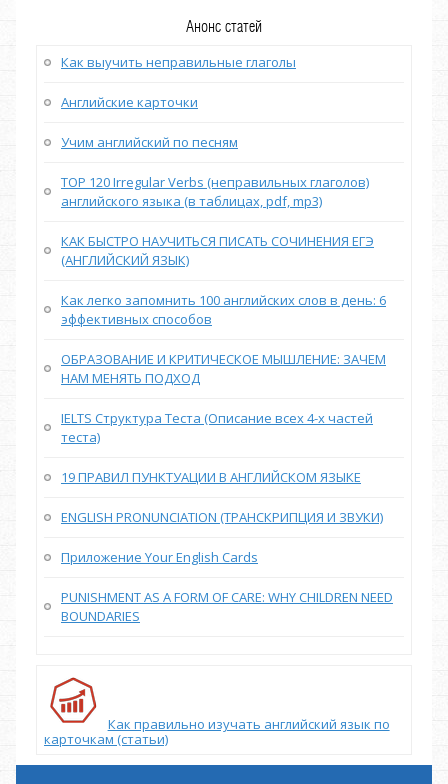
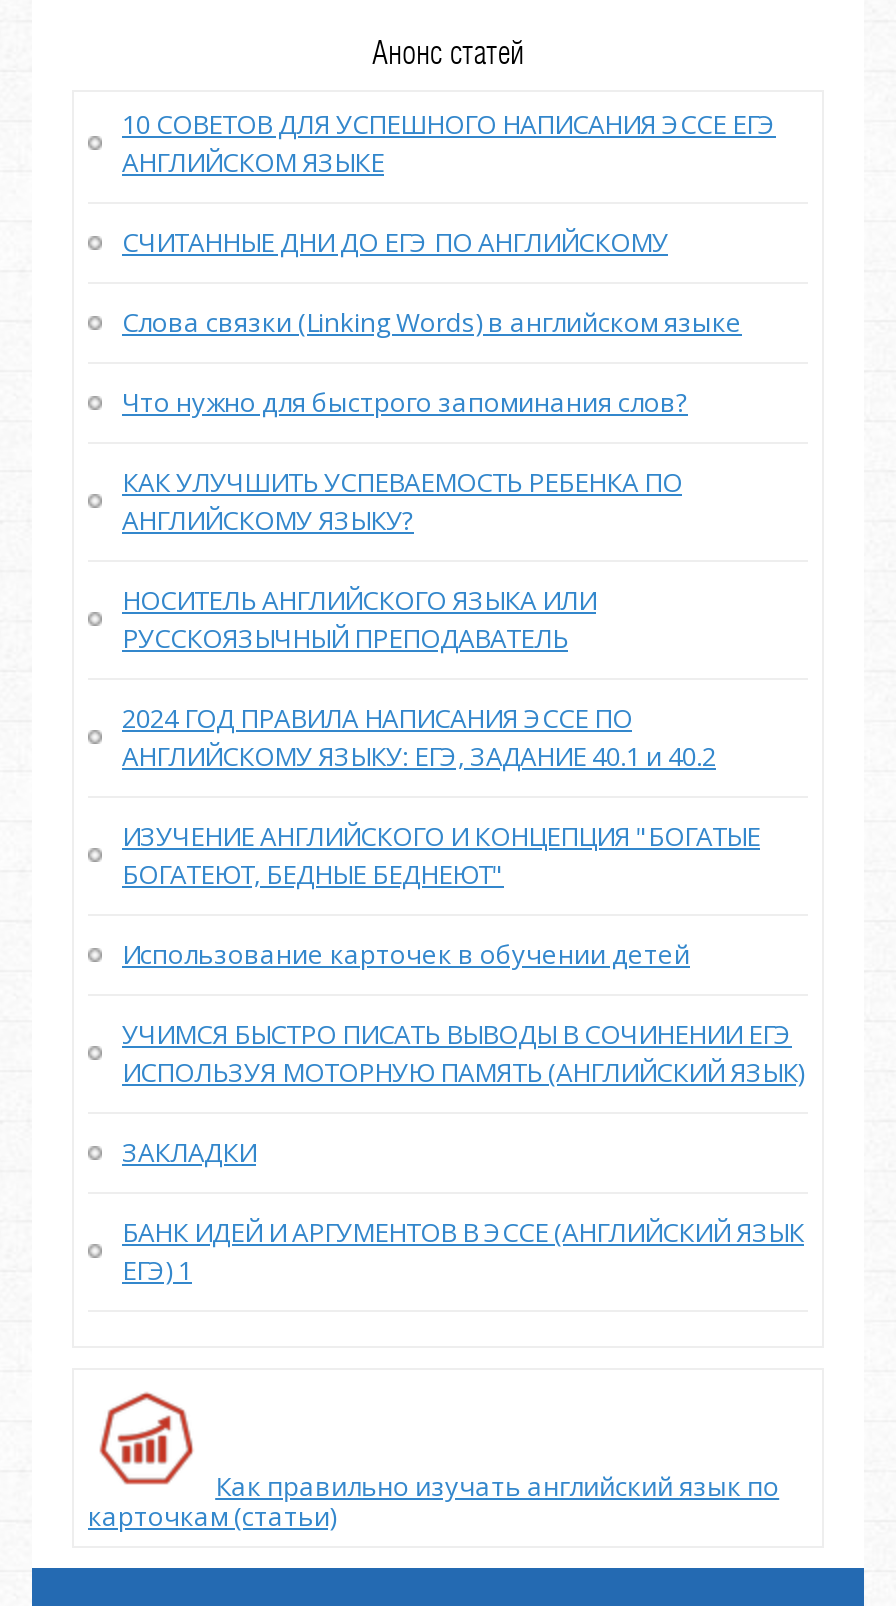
[61,53,296,71] Как выучить неправильные глаголы -> [122,105,776,179] 10 СОВЕТОВ ДЛЯ УСПЕШНОГО НАПИСАНИЯ ЭССЕ ЕГЭ | АНГЛИЙСКОМ ЯЗЫКЕ
[61,93,198,111] Английские карточки -> [122,223,668,259] СЧИТАННЫЕ ДНИ ДО ЕГЭ ПО АНГЛИЙСКОМУ
[61,133,238,151] Учим английский по песням -> [122,303,742,339] Слова связки (Linking Words) в английском языке
[61,173,369,210] TOP 120 Irregular Verbs (неправильных глаголов) | английского языка (в таблицах, pdf, mp3) -> [122,383,688,419] Что нужно для быстрого запоминания слов?
[61,232,374,269] КАК БЫСТРО НАУЧИТЬСЯ ПИСАТЬ СОЧИНЕНИЯ ЕГЭ | (АНГЛИЙСКИЙ ЯЗЫК) -> [122,463,682,537] КАК УЛУЧШИТЬ УСПЕВАЕМОСТЬ РЕБЕНКА ПО | АНГЛИЙСКОМУ ЯЗЫКУ?
[61,291,386,328] Как легко запомнить 100 английских слов в день: 6 | эффективных способов -> [122,581,596,655] НОСИТЕЛЬ АНГЛИЙСКОГО ЯЗЫКА ИЛИ | РУССКОЯЗЫЧНЫЙ ПРЕПОДАВАТЕЛЬ
[61,350,386,387] ОБРАЗОВАНИЕ И КРИТИЧЕСКОЕ МЫШЛЕНИЕ: ЗАЧЕМ | НАМ МЕНЯТЬ ПОДХОД -> [122,699,716,773] 2024 ГОД ПРАВИЛА НАПИСАНИЯ ЭССЕ ПО | АНГЛИЙСКОМУ ЯЗЫКУ: ЕГЭ, ЗАДАНИЕ 40.1 и 40.2
[61,409,373,446] IELTS Структура Теста (Описание всех 4-х частей | теста) -> [122,817,760,891] ИЗУЧЕНИЕ АНГЛИЙСКОГО И КОНЦЕПЦИЯ "БОГАТЫЕ | БОГАТЕЮТ, БЕДНЫЕ БЕДНЕЮТ"
[61,468,361,486] 19 ПРАВИЛ ПУНКТУАЦИИ В АНГЛИЙСКОМ ЯЗЫКЕ -> [122,935,690,971] Использование карточек в обучении детей
[61,508,383,526] ENGLISH PRONUNCIATION (ТРАНСКРИПЦИЯ И ЗВУКИ) -> [122,1015,804,1089] УЧИМСЯ БЫСТРО ПИСАТЬ ВЫВОДЫ В СОЧИНЕНИИ ЕГЭ | ИСПОЛЬЗУЯ МОТОРНУЮ ПАМЯТЬ (АНГЛИЙСКИЙ ЯЗЫК)
[61,548,258,566] Приложение Your English Cards -> [122,1133,256,1169] ЗАКЛАДКИ
[61,588,393,625] PUNISHMENT AS A FORM OF CARE: WHY CHILDREN NEED | BOUNDARIES -> [122,1213,804,1287] БАНК ИДЕЙ И АРГУМЕНТОВ В ЭССЕ (АНГЛИЙСКИЙ ЯЗЫК | ЕГЭ) 1

